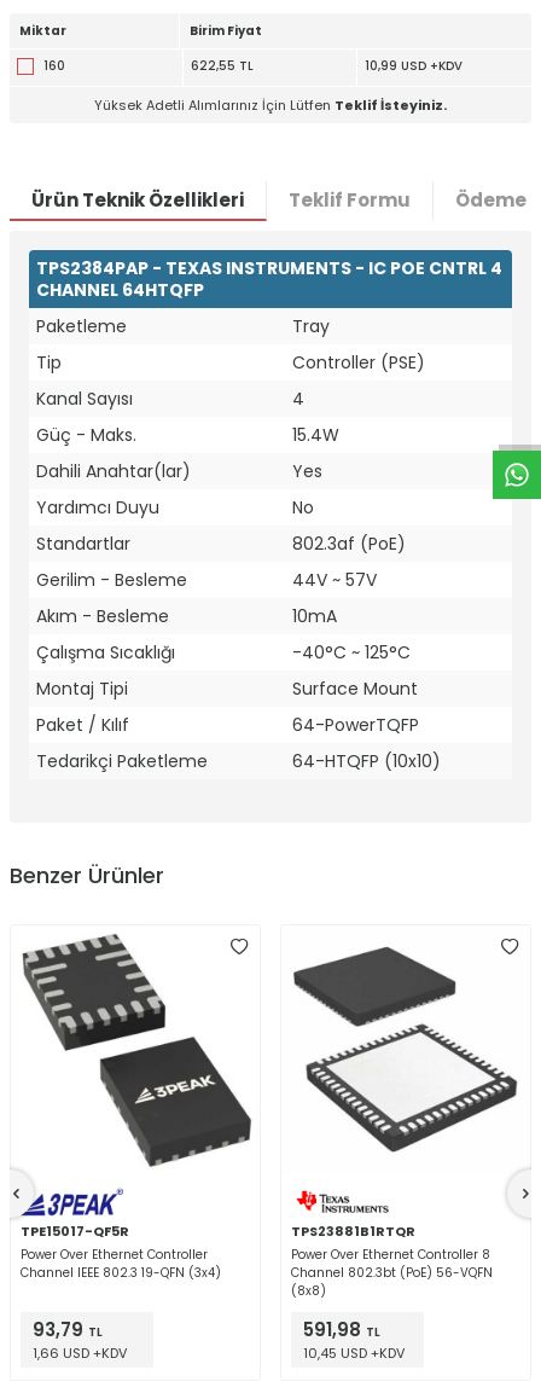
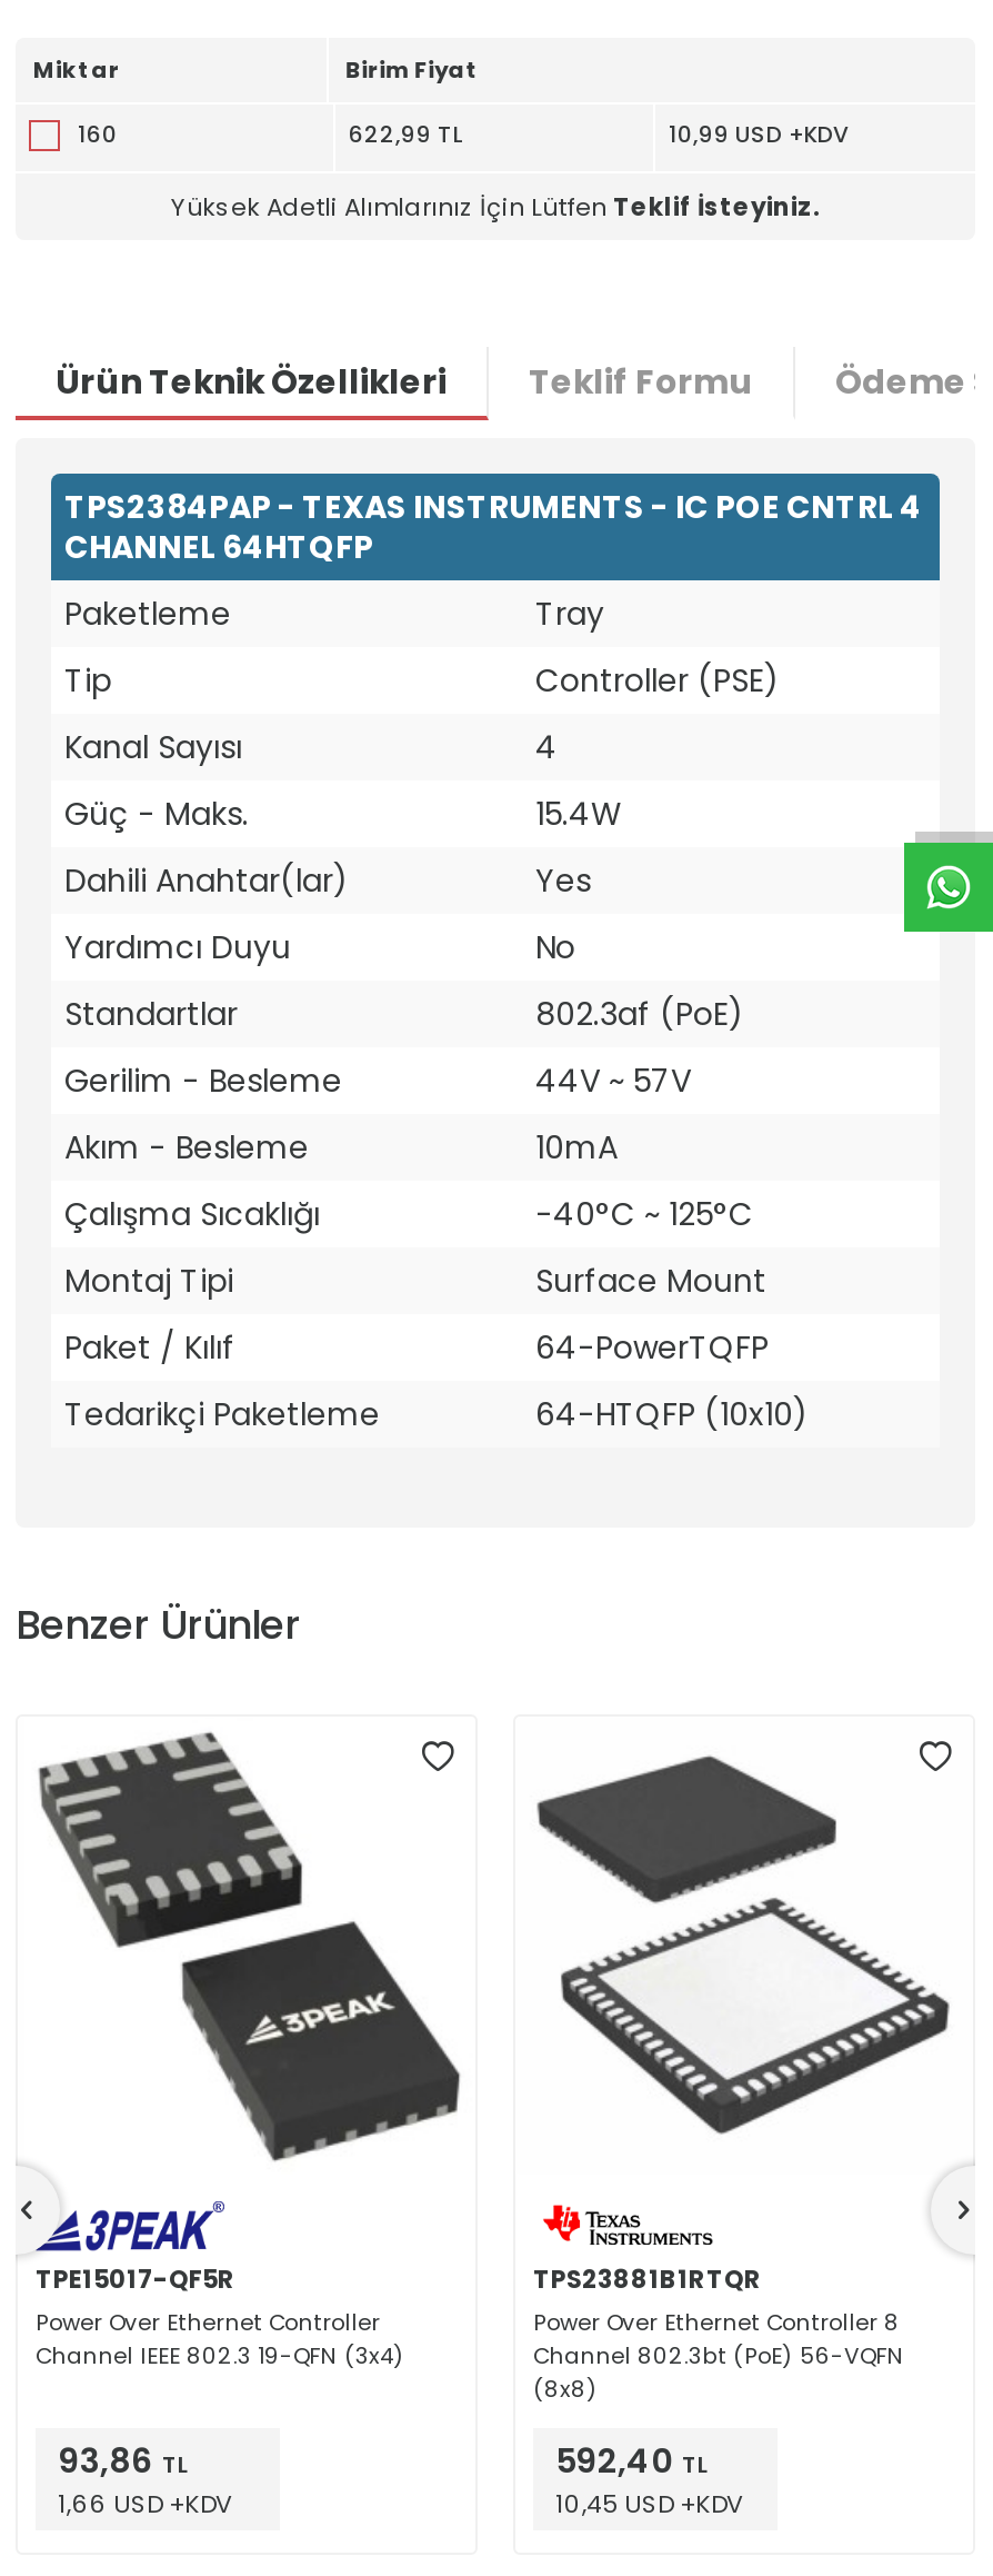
[191,57,254,75] 622,55 TL -> [349,119,464,152] 622,99 TL
[33,1317,103,1343] 93,79 TL -> [58,2438,189,2484] 93,86 TL
[303,1317,380,1343] 591,98 TL -> [555,2438,709,2484] 592,40 TL

